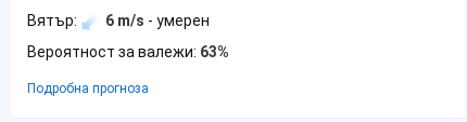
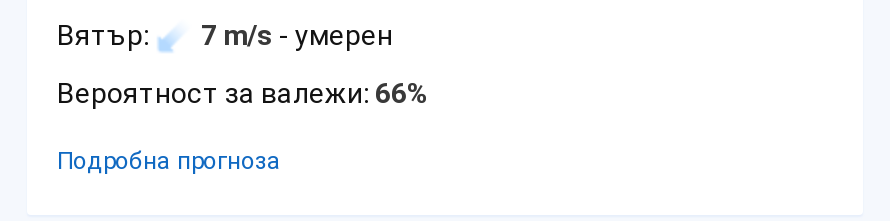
[27,12,210,29] Вятър: 6 m/s - умерен -> [57,19,393,51] Вятър: 7 m/s - умерен
[27,43,229,60] Вероятност за валежи: 63% -> [57,77,429,109] Вероятност за валежи: 66%

